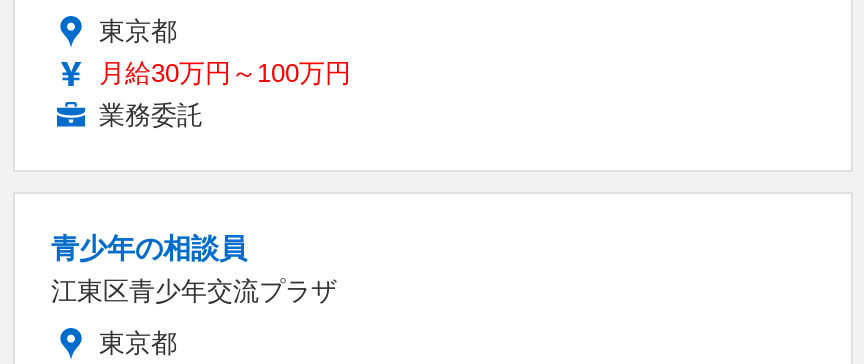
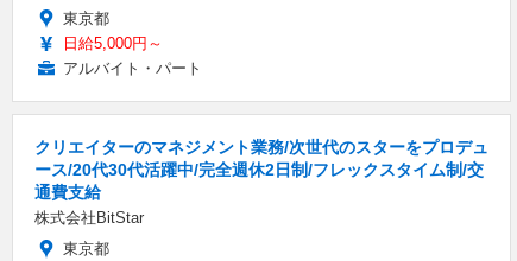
[99,57,351,129] 月給30万円～100万円 | 業務委託 -> [63,34,202,77] 日給5,000円～ | アルバイト・パート
[51,231,337,305] 青少年の相談員 | 江東区青少年交流プラザ -> [34,137,488,226] クリエイターのマネジメント業務/次世代のスターをプロデュ | ース/20代30代活躍中/完全週休2日制/フレックスタイム制/交 | 通費支給 | 株式会社BitStar

